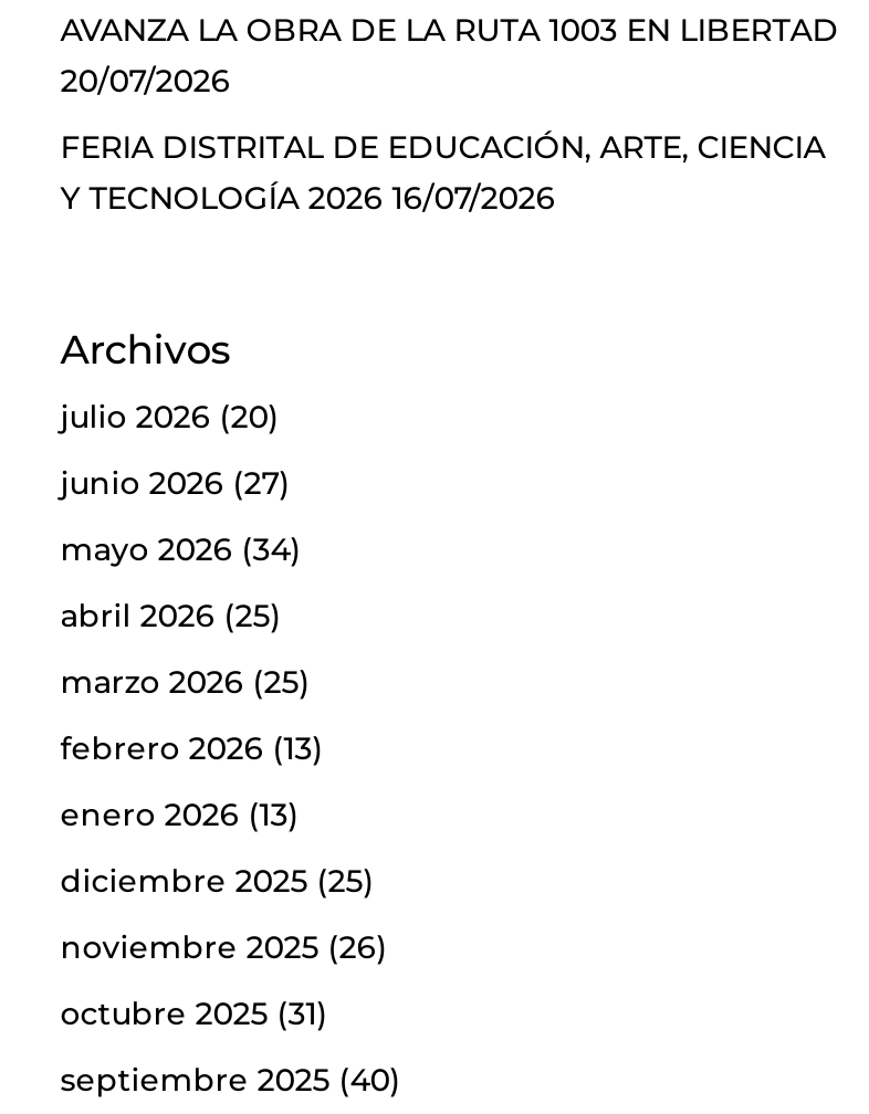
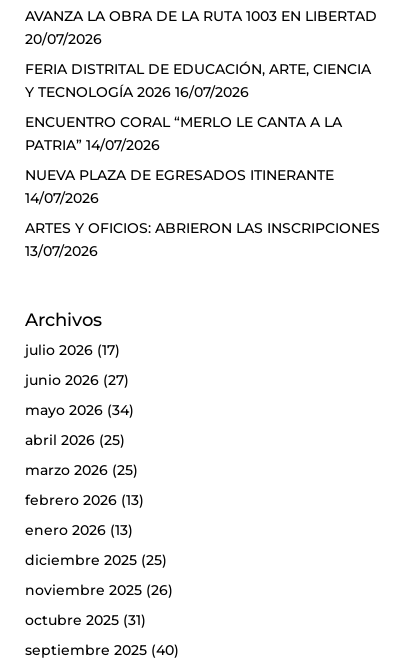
none -> [25,113,380,260] ENCUENTRO CORAL “MERLO LE CANTA A LA | PATRIA” 14/07/2026 | NUEVA PLAZA DE EGRESADOS ITINERANTE | 14/07/2026 | ARTES Y OFICIOS: ABRIERON LAS INSCRIPCIONES | 13/07/2026
[60,397,279,437] julio 2026 (20) -> [25,341,120,359] julio 2026 (17)

